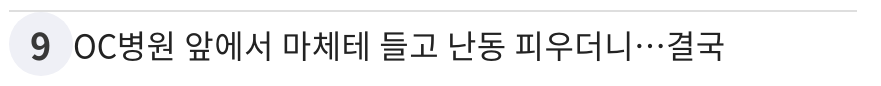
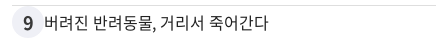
[30,17,726,71] 9 OC병원 앞에서 마체테 들고 난동 피우더니…결국 -> [22,8,269,35] 9 버려진 반려동물, 거리서 죽어간다

